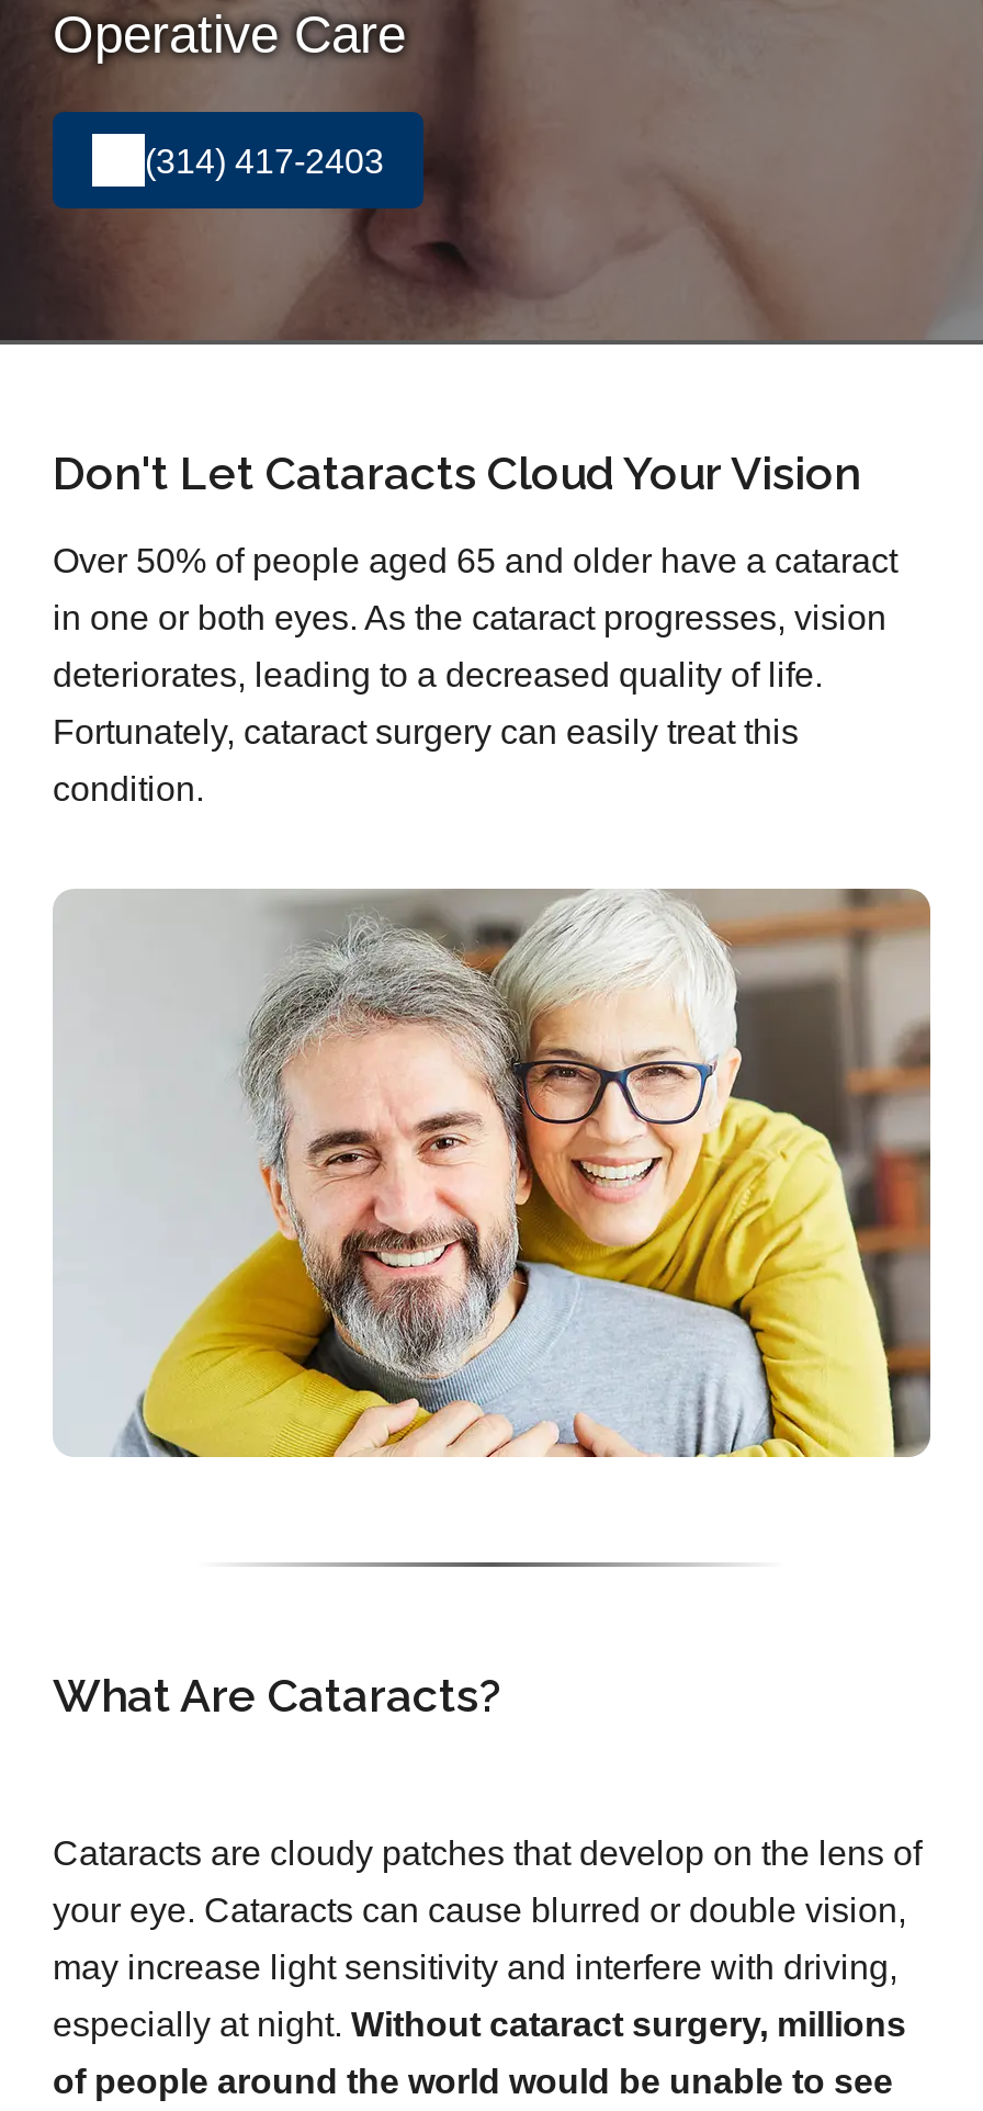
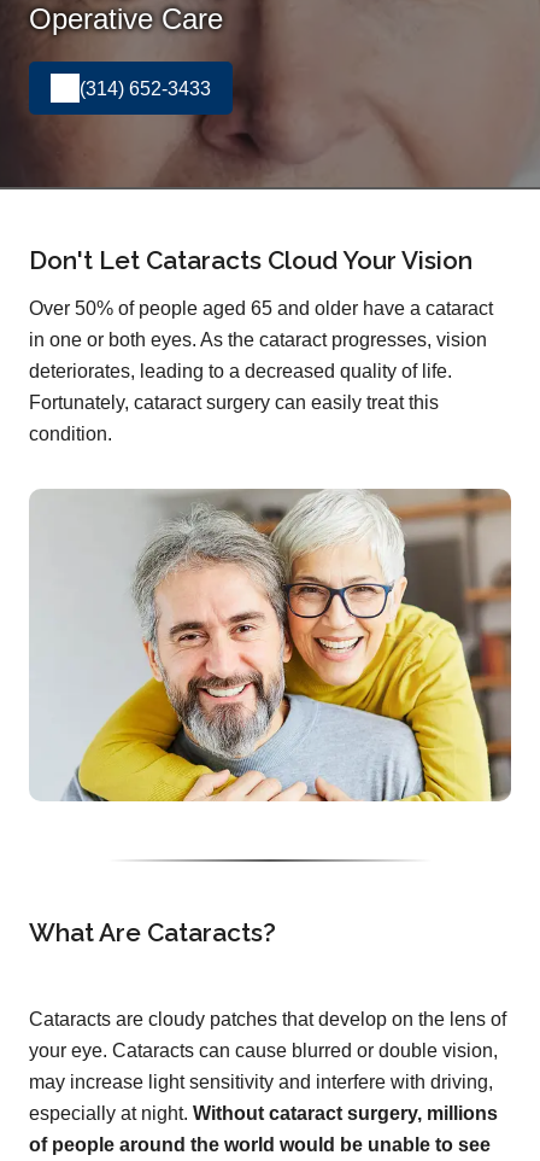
[145,142,384,180] (314) 417-2403 -> [80,78,211,99] (314) 652-3433

